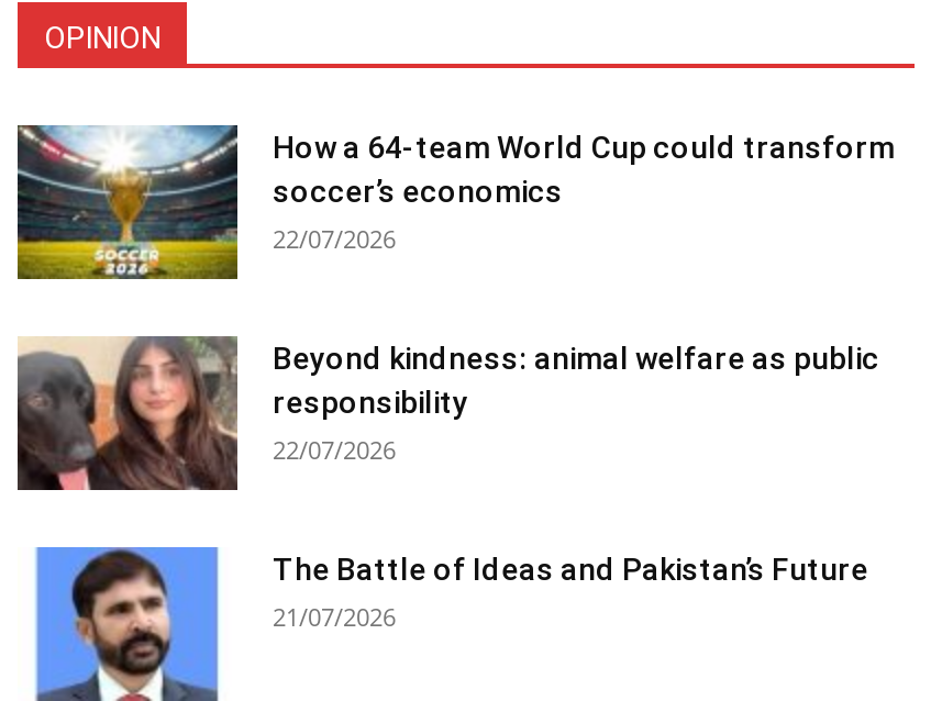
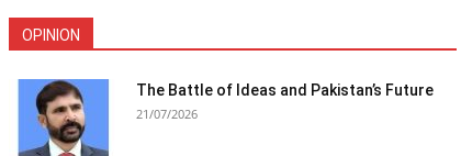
[15,123,895,465] [image] | How a 64-team World Cup could transform | soccer’s economics | 22/07/2026 | Beyond kindness: animal welfare as public | responsibility | 22/07/2026 -> none
[15,334,240,492] [image] -> none

